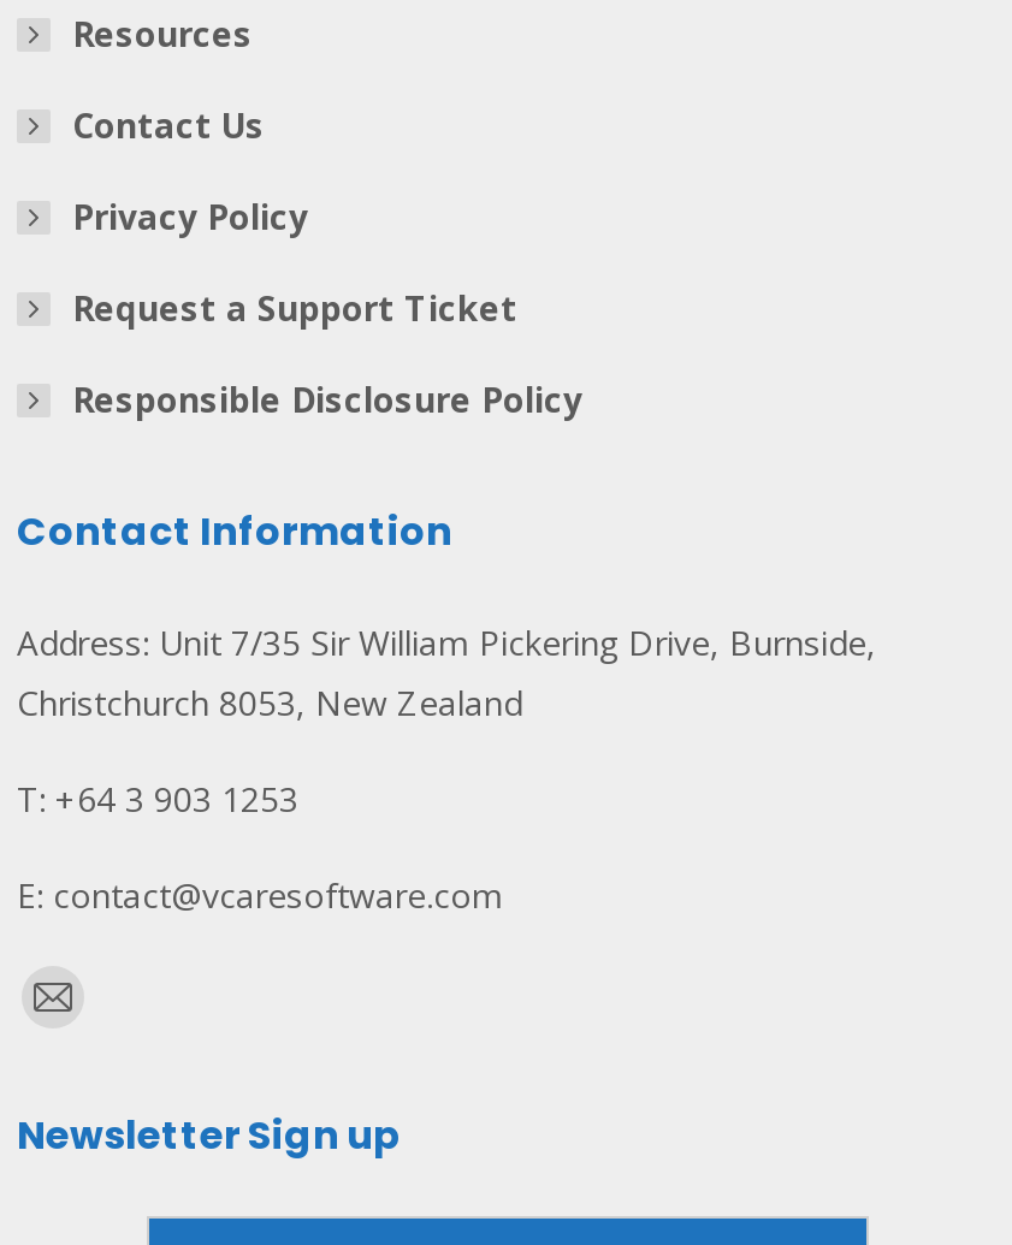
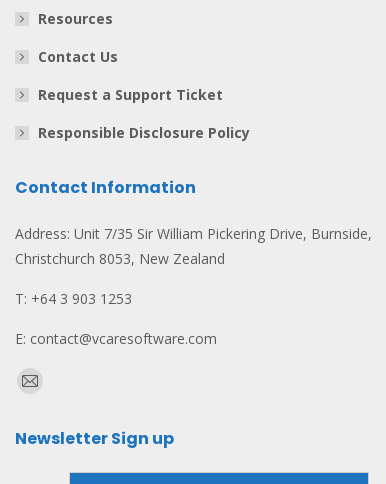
[72,194,308,239] Privacy Policy -> none

